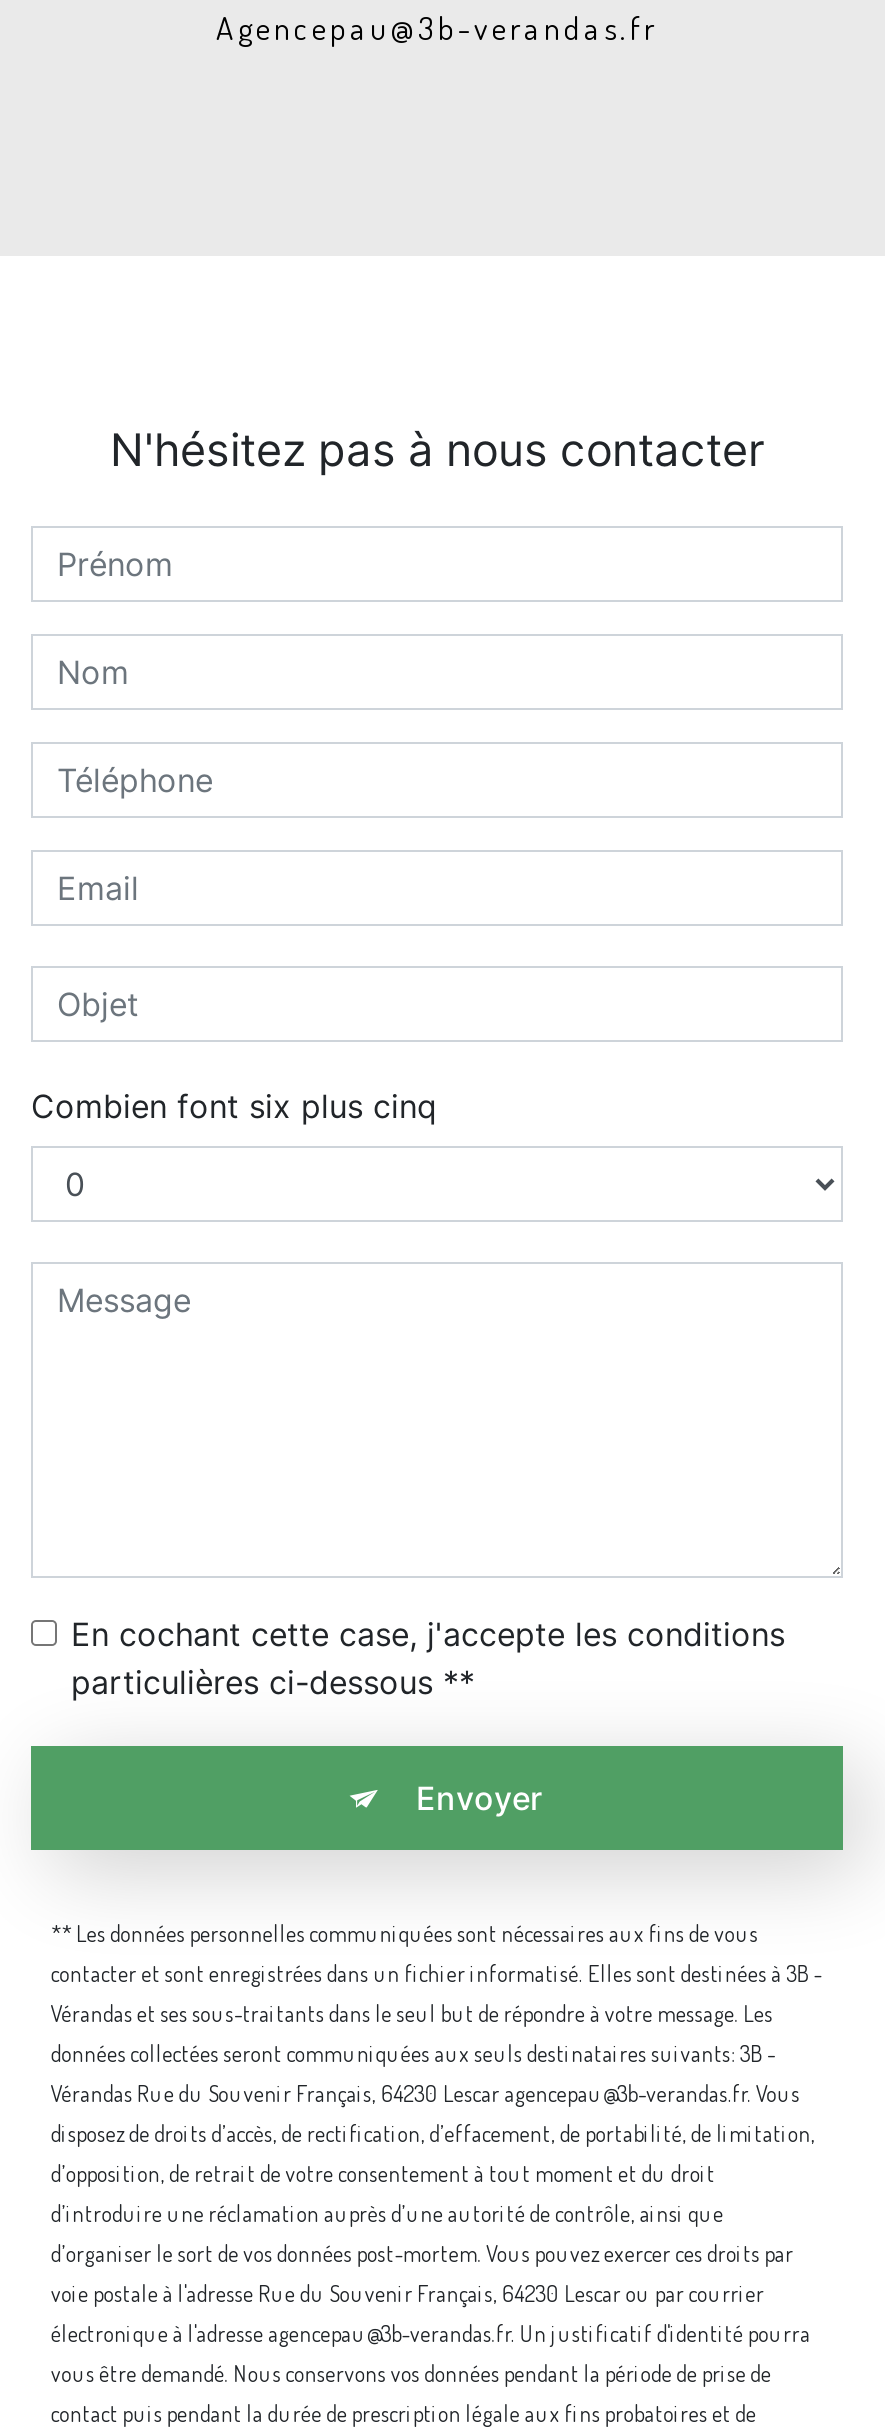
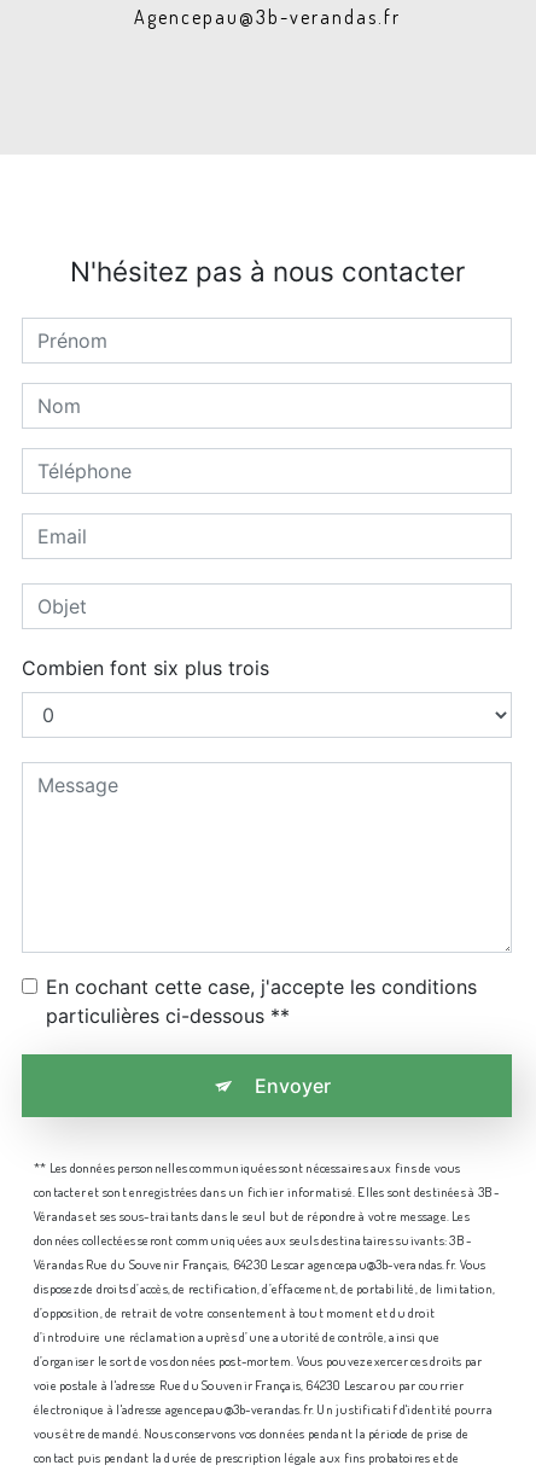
[31,1086,437,1126] Combien font six plus cinq -> [22,656,269,680] Combien font six plus trois

